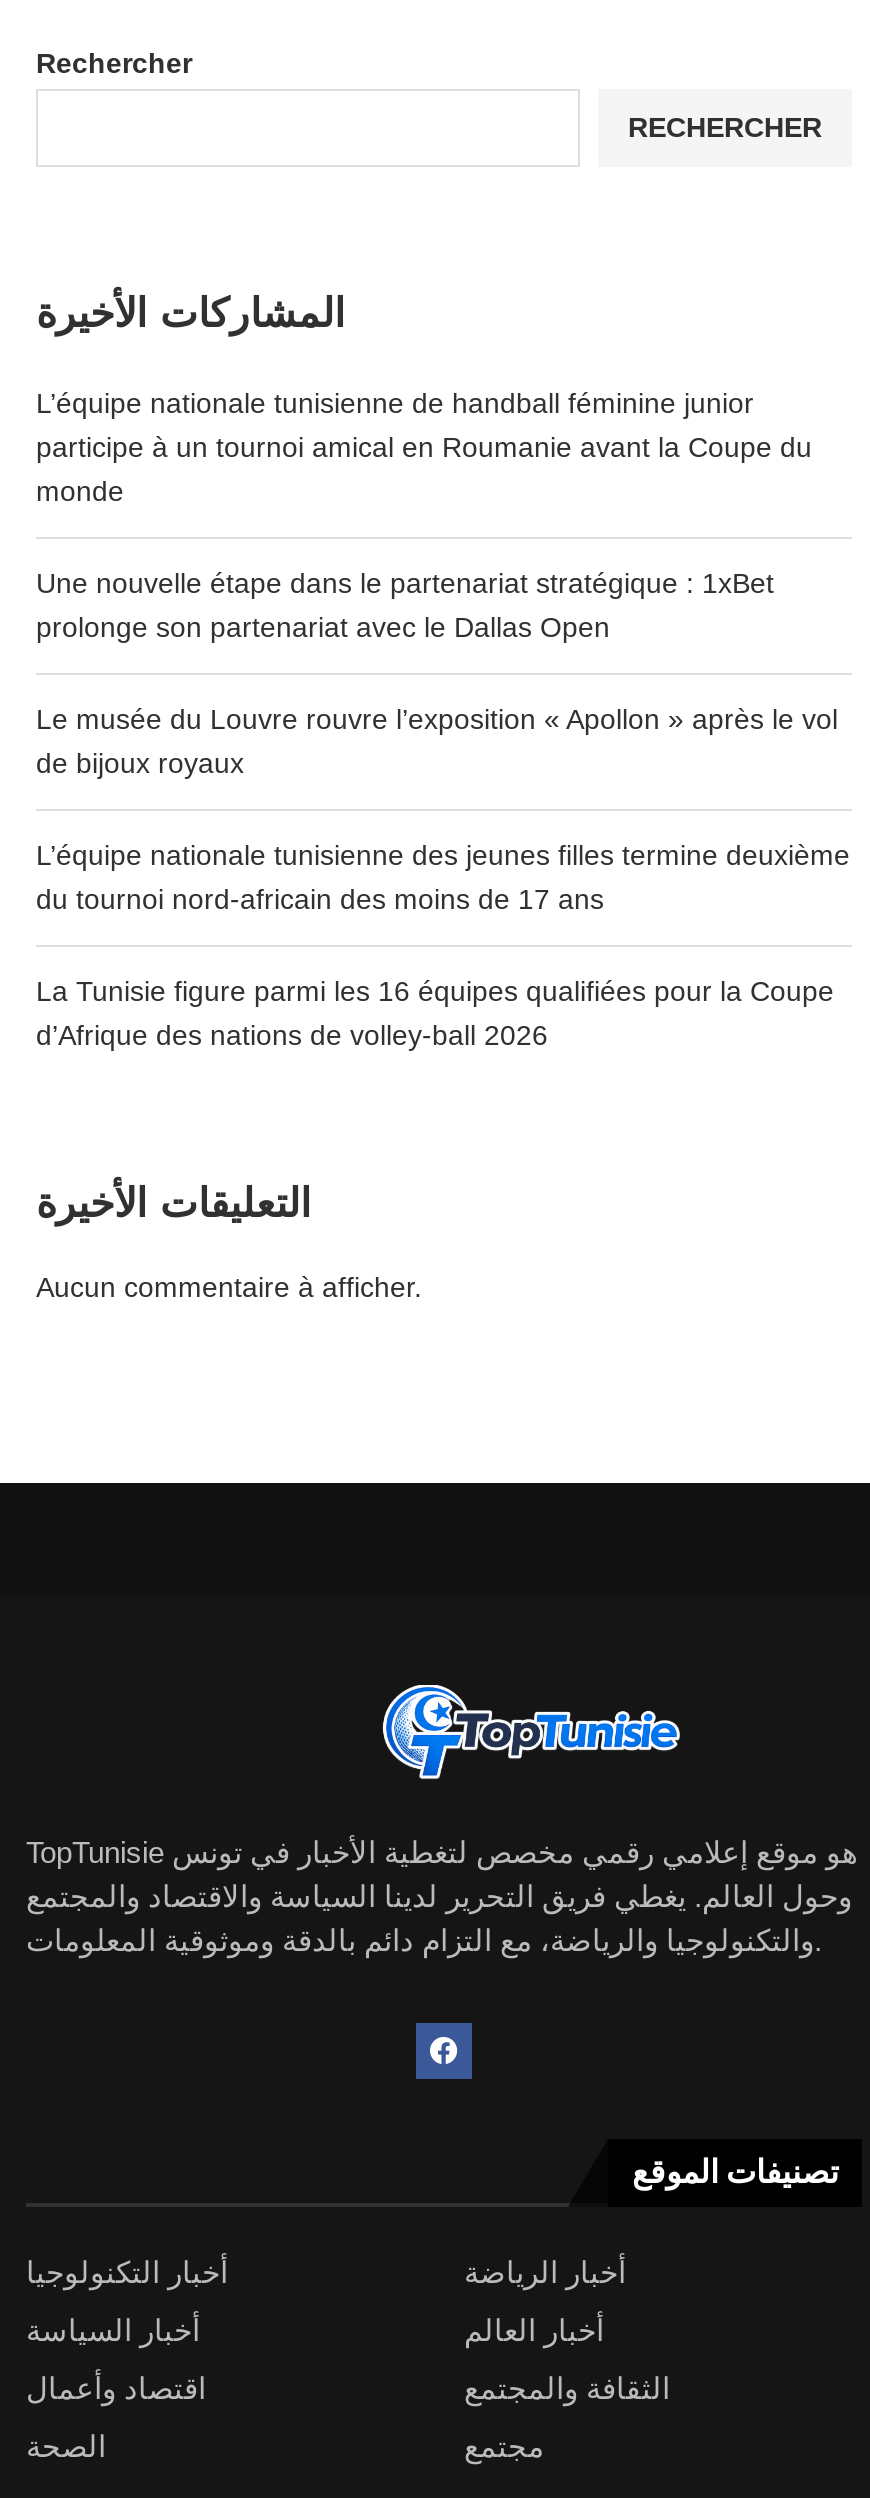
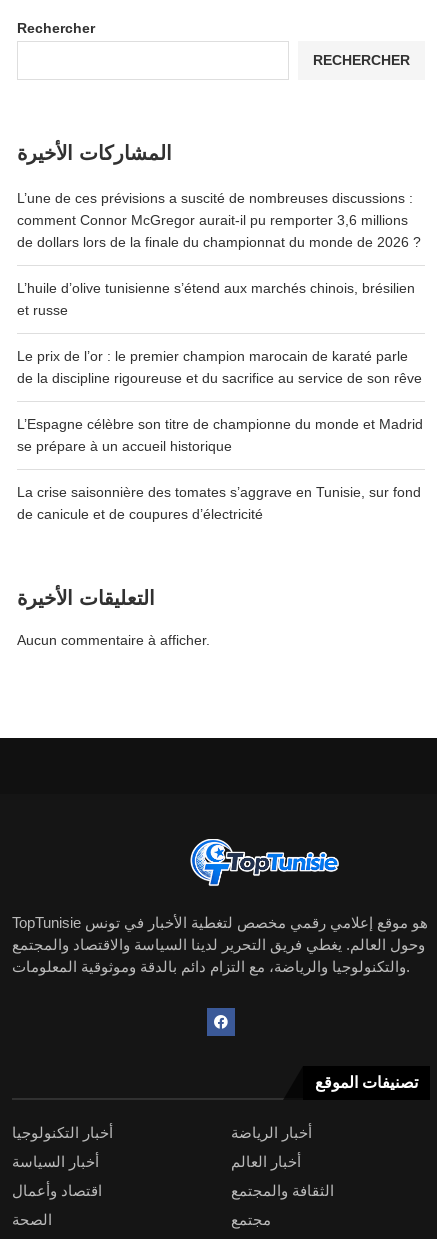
[36,387,812,507] L’équipe nationale tunisienne de handball féminine junior | participe à un tournoi amical en Roumanie avant la Coupe du | monde -> [17,190,421,250] L’une de ces prévisions a suscité de nombreuses discussions : | comment Connor McGregor aurait-il pu remporter 3,6 millions | de dollars lors de la finale du championnat du monde de 2026 ?
[36,567,774,643] Une nouvelle étape dans le partenariat stratégique : 1xBet | prolonge son partenariat avec le Dallas Open -> [17,280,415,318] L’huile d’olive tunisienne s’étend aux marchés chinois, brésilien | et russe
[36,703,838,779] Le musée du Louvre rouvre l’exposition « Apollon » après le vol | de bijoux royaux -> [17,348,422,386] Le prix de l’or : le premier champion marocain de karaté parle | de la discipline rigoureuse et du sacrifice au service de son rêve
[36,839,850,915] L’équipe nationale tunisienne des jeunes filles termine deuxième | du tournoi nord-africain des moins de 17 ans -> [17,416,423,454] L’Espagne célèbre son titre de championne du monde et Madrid | se prépare à un accueil historique
[36,975,834,1051] La Tunisie figure parmi les 16 équipes qualifiées pour la Coupe | d’Afrique des nations de volley-ball 2026 -> [17,484,421,522] La crise saisonnière des tomates s’aggrave en Tunisie, sur fond | de canicule et de coupures d’électricité

